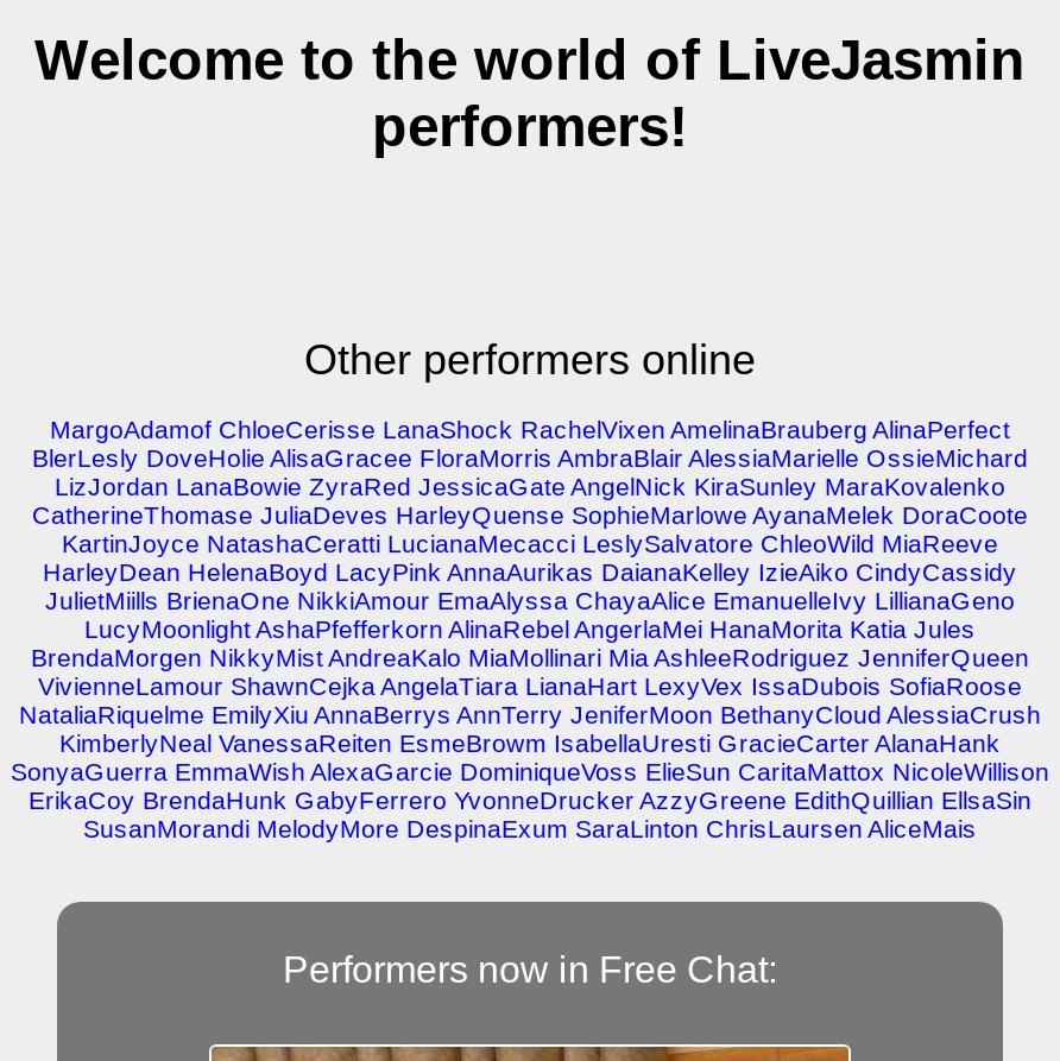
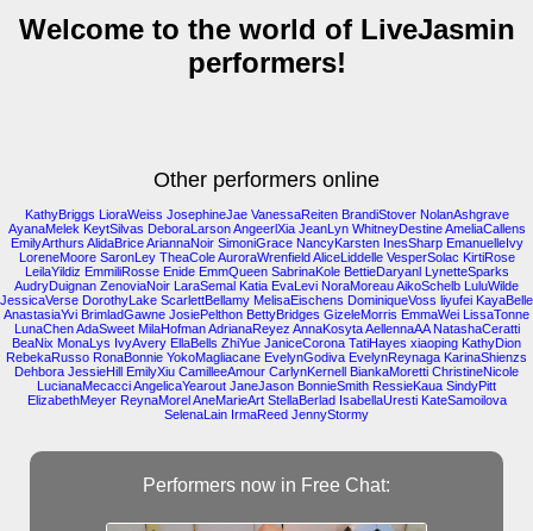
[11,415,1049,842] MargoAdamof ChloeCerisse LanaShock RachelVixen AmelinaBrauberg AlinaPerfect | BlerLesly DoveHolie AlisaGracee FloraMorris AmbraBlair AlessiaMarielle OssieMichard | LizJordan LanaBowie ZyraRed JessicaGate AngelNick KiraSunley MaraKovalenko | CatherineThomase JuliaDeves HarleyQuense SophieMarlowe AyanaMelek DoraCoote | KartinJoyce NatashaCeratti LucianaMecacci LeslySalvatore ChleoWild MiaReeve | HarleyDean HelenaBoyd LacyPink AnnaAurikas DaianaKelley IzieAiko CindyCassidy | JulietMiills BrienaOne NikkiAmour EmaAlyssa ChayaAlice EmanuelleIvy LillianaGeno | LucyMoonlight AshaPfefferkorn AlinaRebel AngerlaMei HanaMorita Katia Jules | BrendaMorgen NikkyMist AndreaKalo MiaMollinari Mia AshleeRodriguez JenniferQueen | VivienneLamour ShawnCejka AngelaTiara LianaHart LexyVex IssaDubois SofiaRoose | NataliaRiquelme EmilyXiu AnnaBerrys AnnTerry JeniferMoon BethanyCloud AlessiaCrush | KimberlyNeal VanessaReiten EsmeBrowm IsabellaUresti GracieCarter AlanaHank | SonyaGuerra EmmaWish AlexaGarcie DominiqueVoss ElieSun CaritaMattox NicoleWillison | ErikaCoy BrendaHunk GabyFerrero YvonneDrucker AzzyGreene EdithQuillian EllsaSin | SusanMorandi MelodyMore DespinaExum SaraLinton ChrisLaursen AliceMais -> [0,207,533,421] KathyBriggs LioraWeiss JosephineJae VanessaReiten BrandiStover NolanAshgrave | AyanaMelek KeytSilvas DeboraLarson AngeerlXia JeanLyn WhitneyDestine AmeliaCallens | EmilyArthurs AlidaBrice AriannaNoir SimoniGrace NancyKarsten InesSharp EmanuelleIvy | LoreneMoore SaronLey TheaCole AuroraWrenfield AliceLiddelle VesperSolac KirtiRose | LeilaYildiz EmmiliRosse Enide EmmQueen SabrinaKole BettieDaryanl LynetteSparks | AudryDuignan ZenoviaNoir LaraSemal Katia EvaLevi NoraMoreau AikoSchelb LuluWilde | JessicaVerse DorothyLake ScarlettBellamy MelisaEischens DominiqueVoss liyufei KayaBelle | AnastasiaYvi BrimladGawne JosiePelthon BettyBridges GizeleMorris EmmaWei LissaTonne | LunaChen AdaSweet MilaHofman AdrianaReyez AnnaKosyta AellennaAA NatashaCeratti | BeaNix MonaLys IvyAvery EllaBells ZhiYue JaniceCorona TatiHayes xiaoping KathyDion | RebekaRusso RonaBonnie YokoMagliacane EvelynGodiva EvelynReynaga KarinaShienzs | Dehbora JessieHill EmilyXiu CamilleeAmour CarlynKernell BiankaMoretti ChristineNicole | LucianaMecacci AngelicaYearout JaneJason BonnieSmith RessieKaua SindyPitt | ElizabethMeyer ReynaMorel AneMarieArt StellaBerlad IsabellaUresti KateSamoilova | SelenaLain IrmaReed JennyStormy

